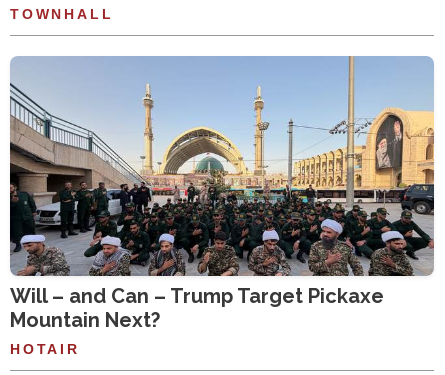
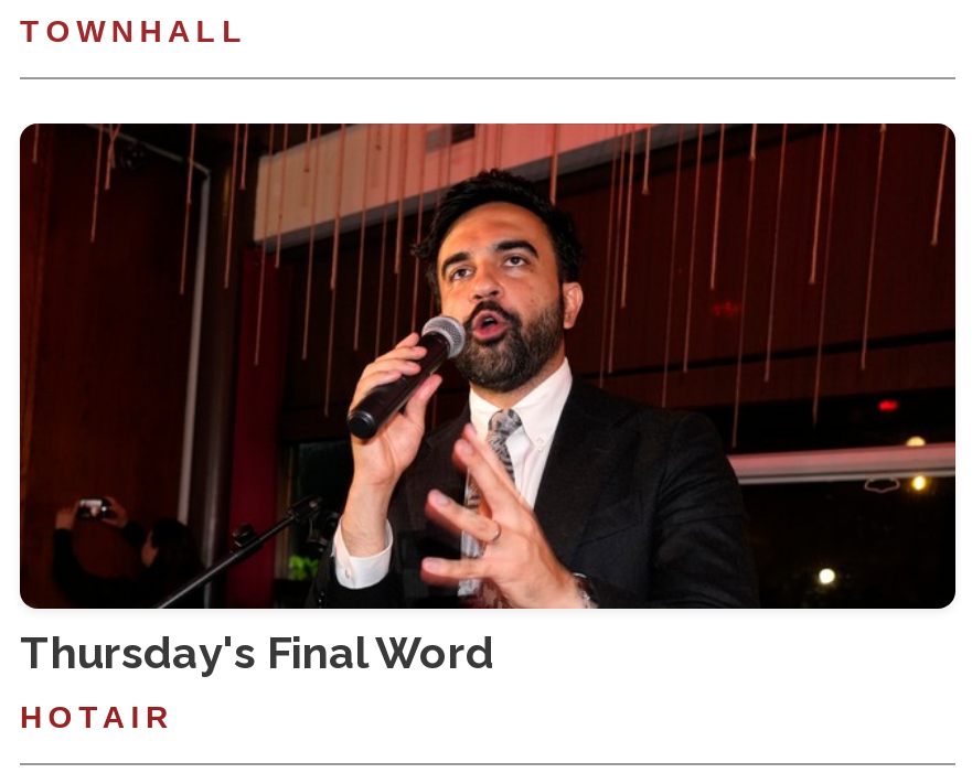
[9,55,435,332] [image] | Will – and Can – Trump Target Pickaxe | Mountain Next? -> [18,121,958,678] [image] | Thursday's Final Word

